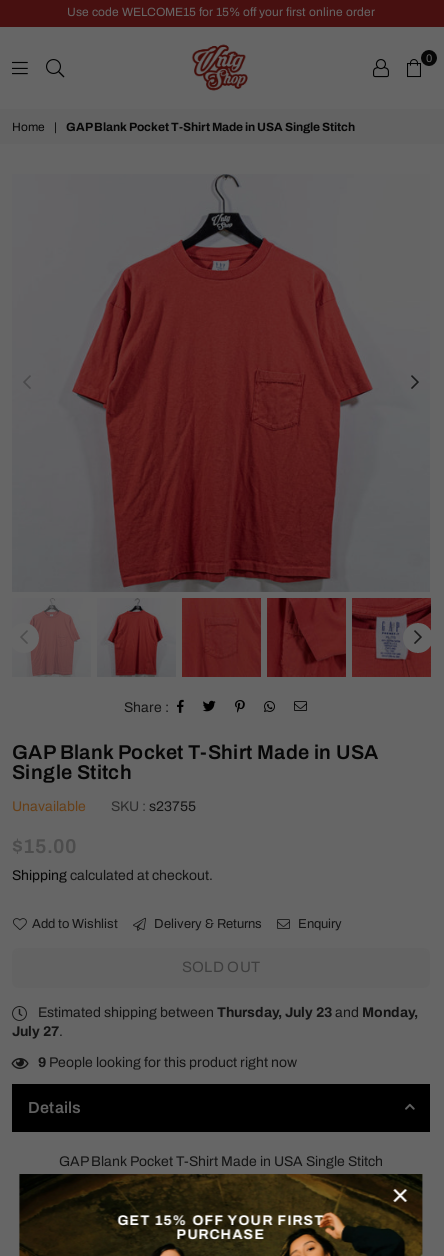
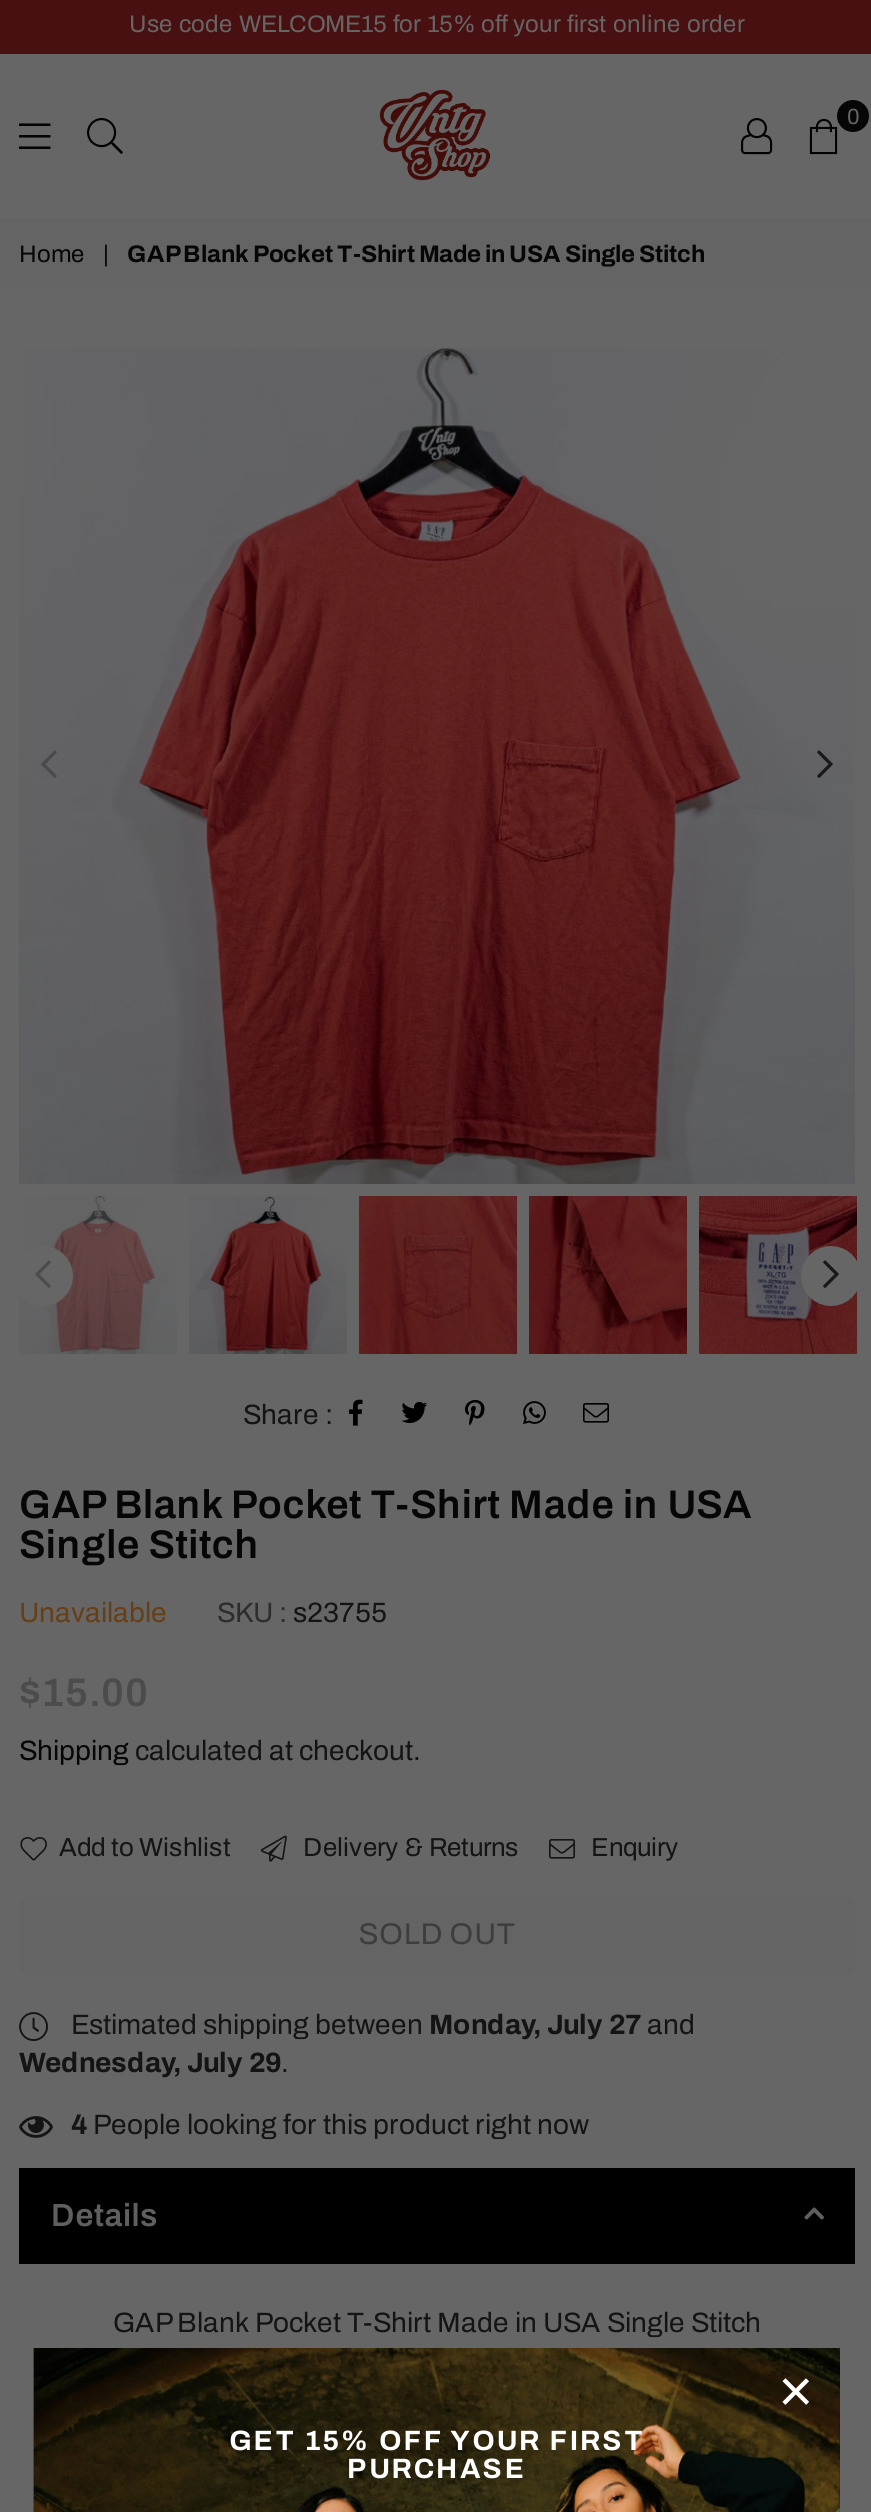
[12,1005,418,1039] Estimated shipping between Thursday, July 23 and Monday, | July 27. -> [19,2010,695,2078] Estimated shipping between Monday, July 27 and | Wednesday, July 29.
[38,1055,297,1070] 9 People looking for this product right now -> [71,2110,589,2140] 4 People looking for this product right now

